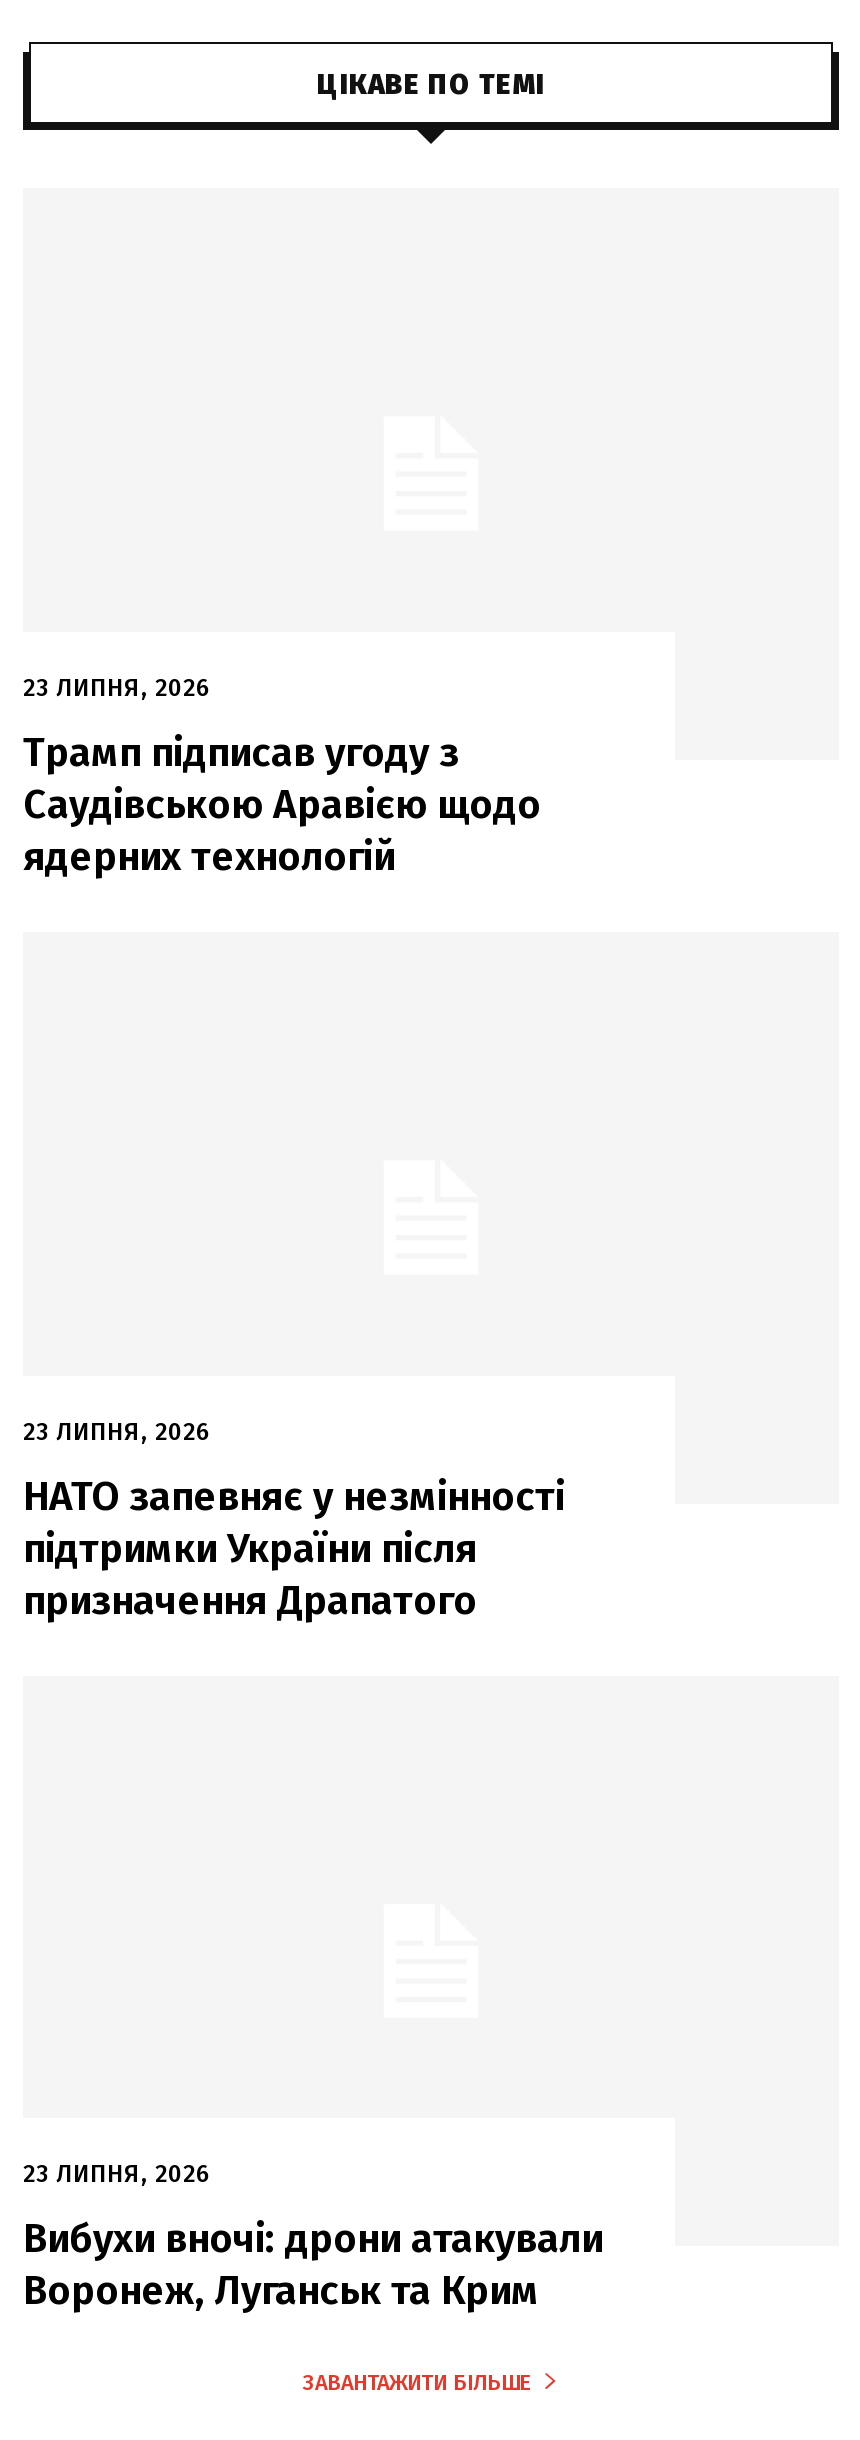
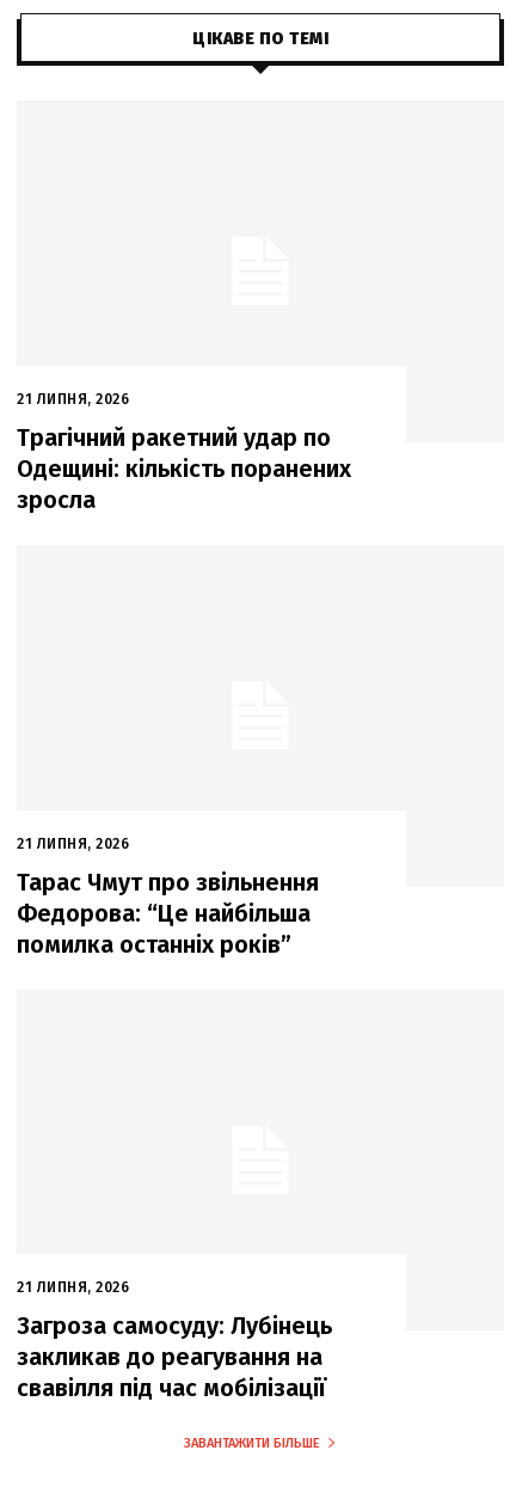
[23,674,211,702] 23 ЛИПНЯ, 2026 -> [17,391,129,408] 21 ЛИПНЯ, 2026
[23,728,541,880] Трамп підписав угоду з | Саудівською Аравією щодо | ядерних технологій -> [17,423,351,514] Трагічний ракетний удар по | Одещині: кількість поранених | зросла
[23,1417,211,1445] 23 ЛИПНЯ, 2026 -> [17,835,129,852] 21 ЛИПНЯ, 2026
[23,1471,565,1623] НАТО запевняє у незмінності | підтримки України після | призначення Драпатого -> [17,867,319,958] Тарас Чмут про звільнення | Федорова: “Це найбільша | помилка останніх років”
[23,2160,211,2188] 23 ЛИПНЯ, 2026 -> [17,1279,129,1296] 21 ЛИПНЯ, 2026
[23,2214,603,2314] Вибухи вночі: дрони атакували | Воронеж, Луганськ та Крим -> [17,1312,332,1402] Загроза самосуду: Лубінець | закликав до реагування на | свавілля під час мобілізації

